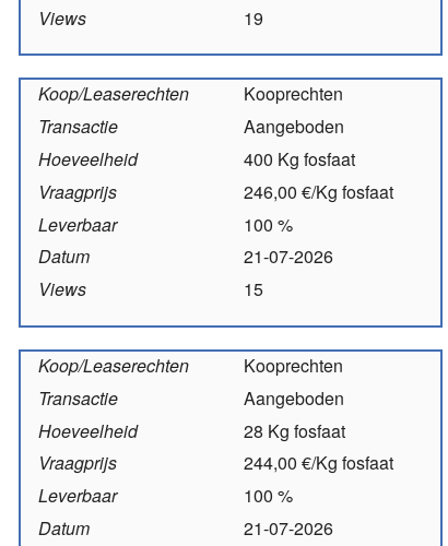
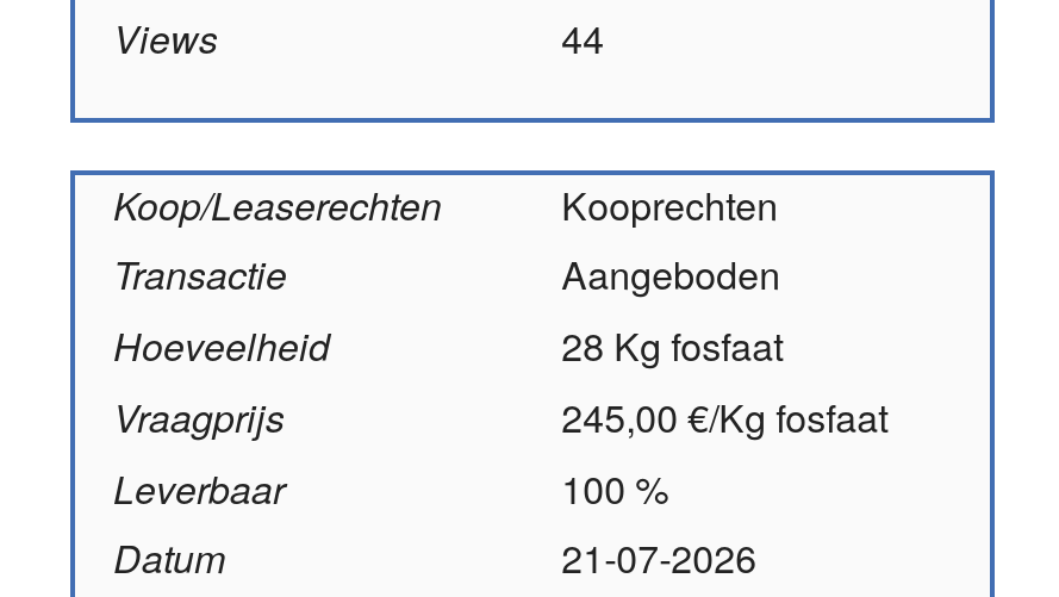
[38,5,394,302] 19 | Koop/Leaserechten | Kooprechten | Transactie | Aangeboden | Hoeveelheid | 400 Kg fosfaat | Vraagprijs | 246,00 €/Kg fosfaat | Leverbaar | 100 % | Datum | 21-07-2026 | Views | 15 -> [562,10,604,65] 44
[244,450,394,475] 244,00 €/Kg fosfaat -> [562,389,888,444] 245,00 €/Kg fosfaat

